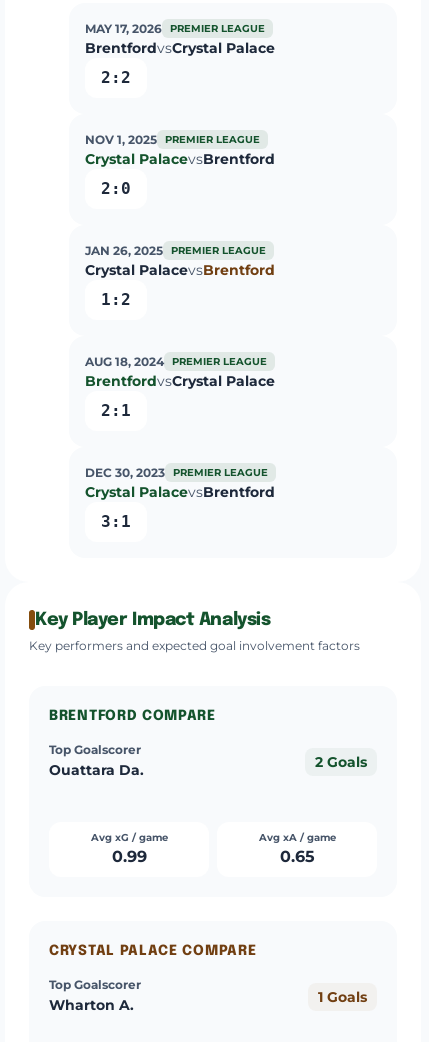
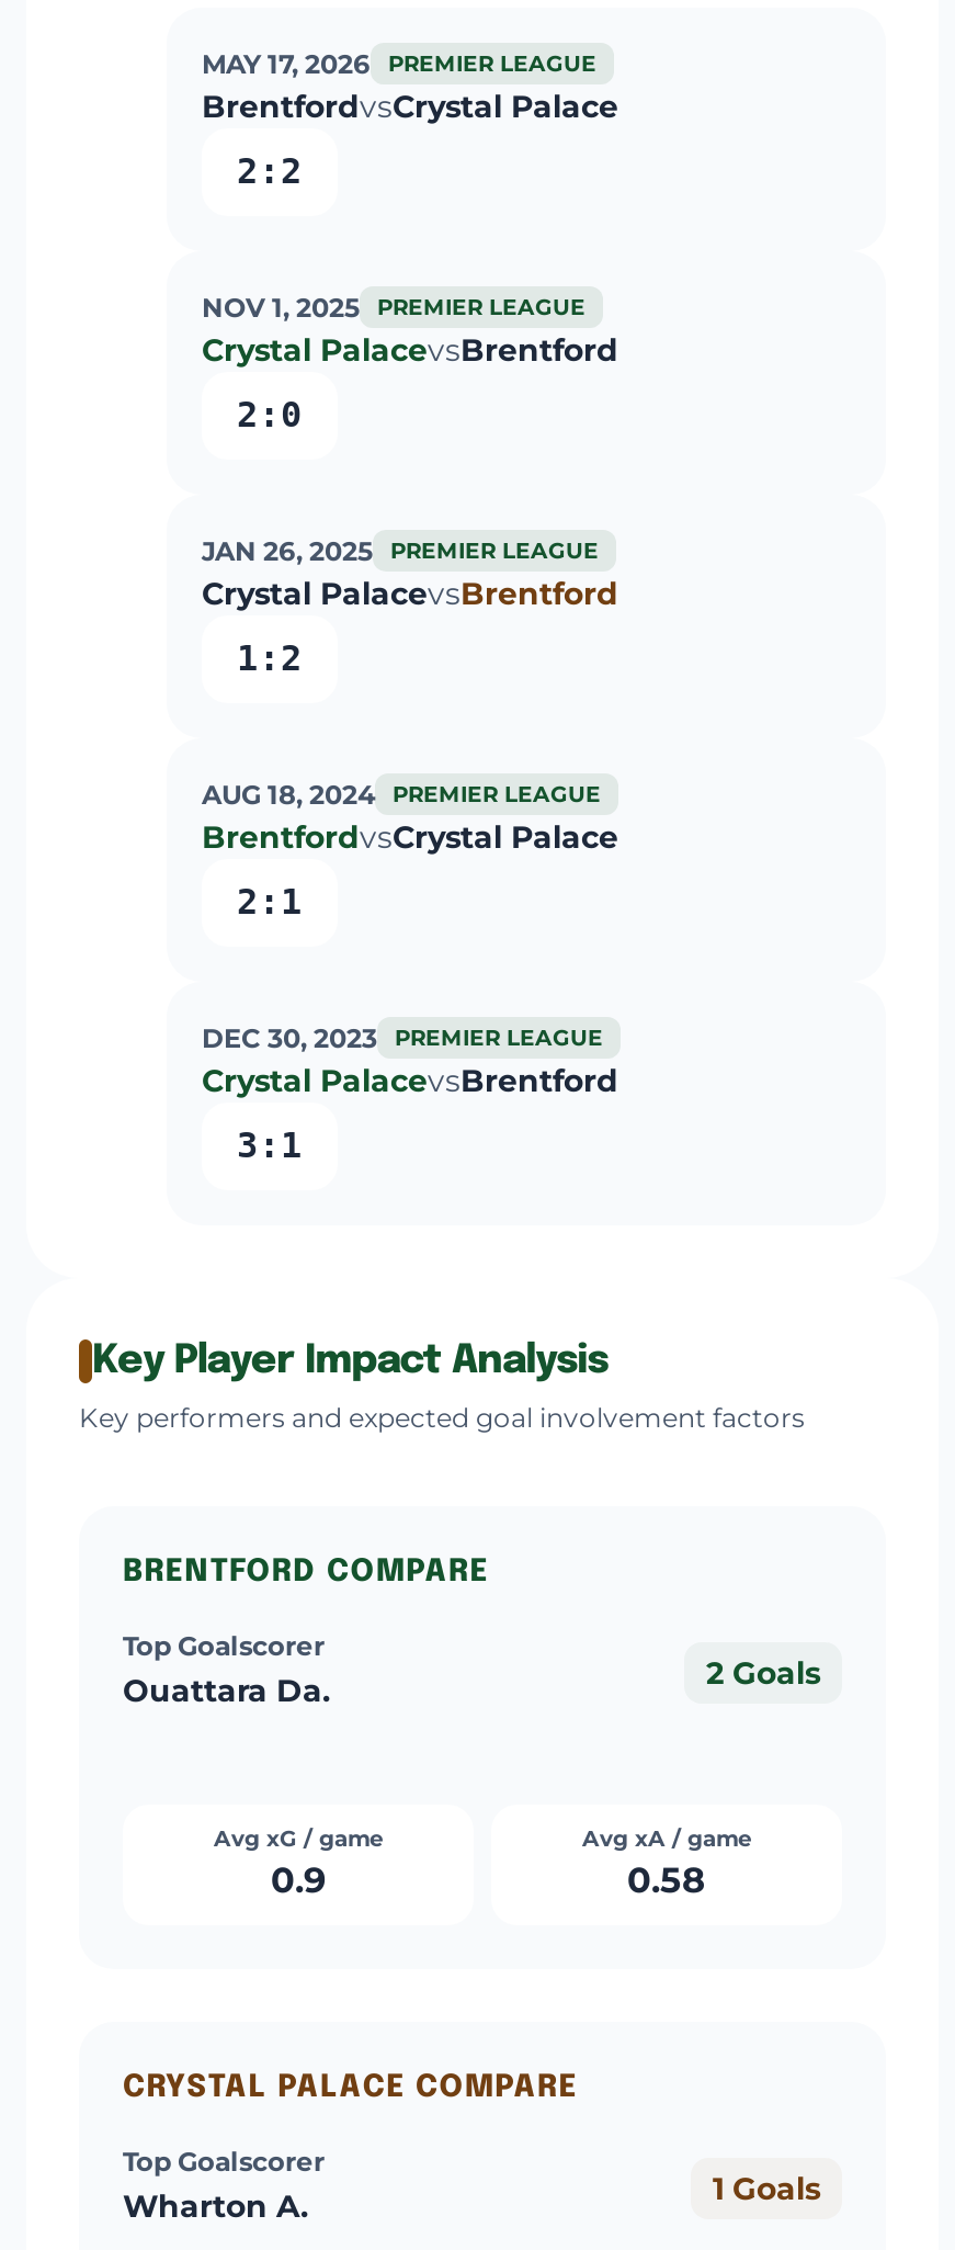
[111,847,146,866] 0.99 -> [271,1859,326,1901] 0.9
[279,847,314,866] 0.65 -> [627,1859,706,1901] 0.58

